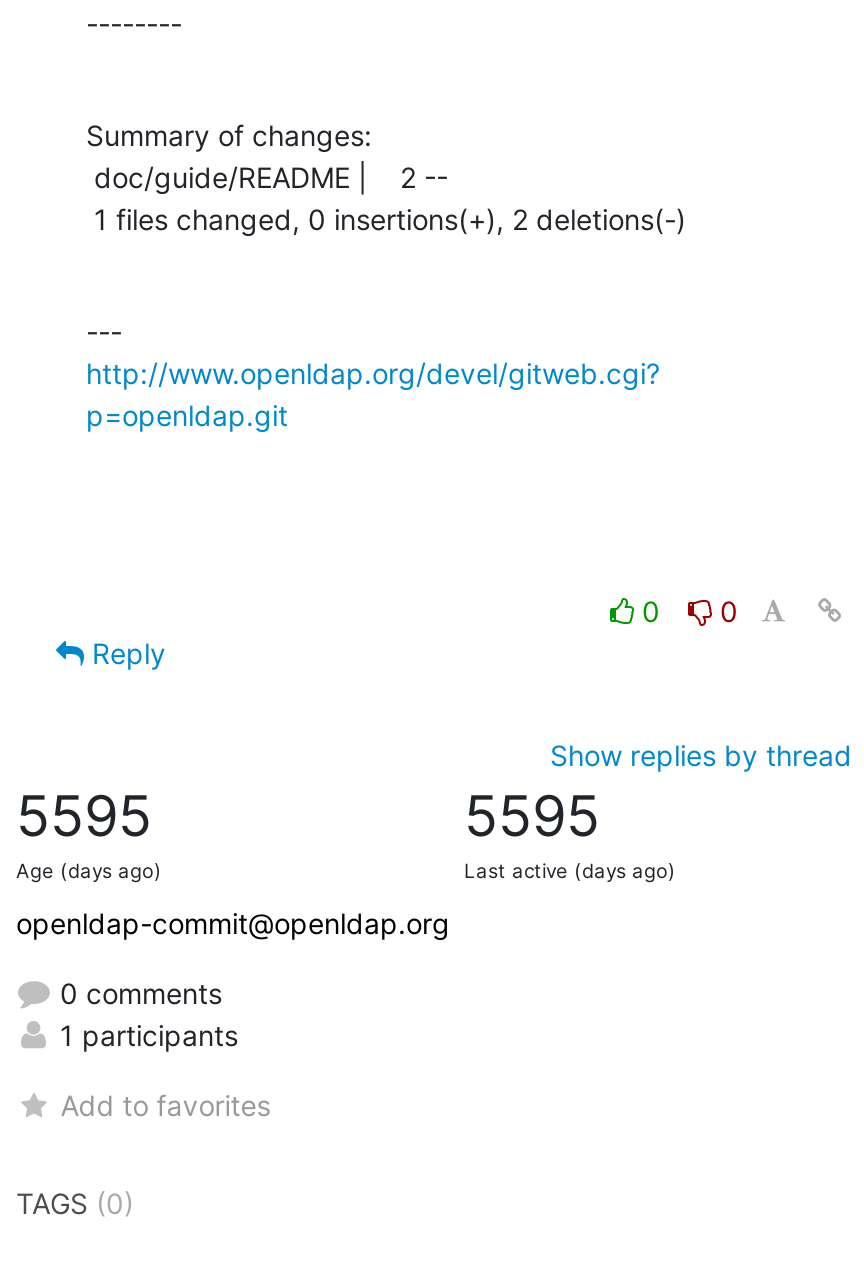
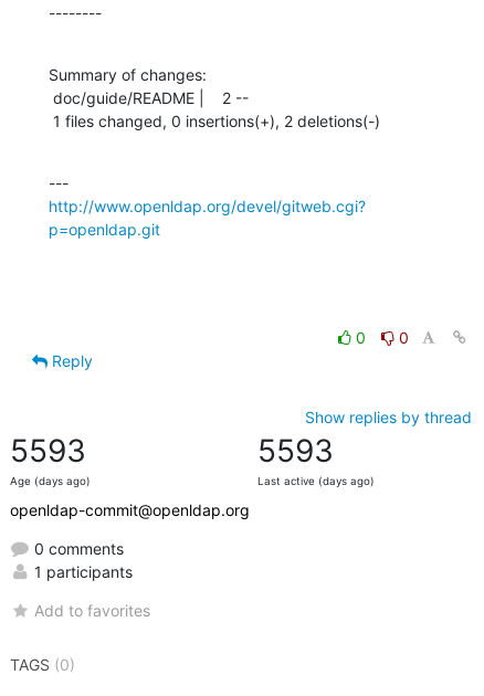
[16,782,152,850] 5595 -> [10,432,86,469] 5593
[464,782,600,850] 5595 -> [257,432,334,469] 5593

